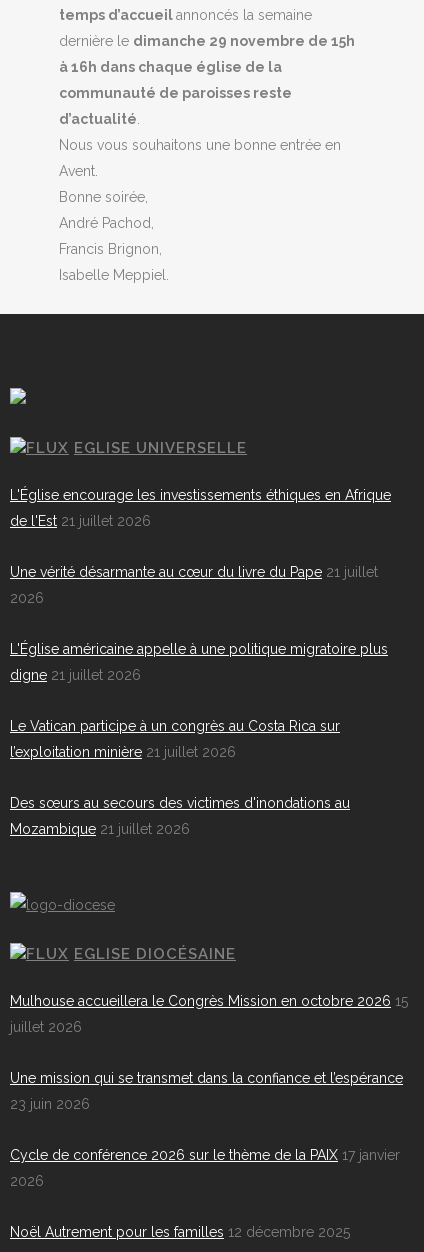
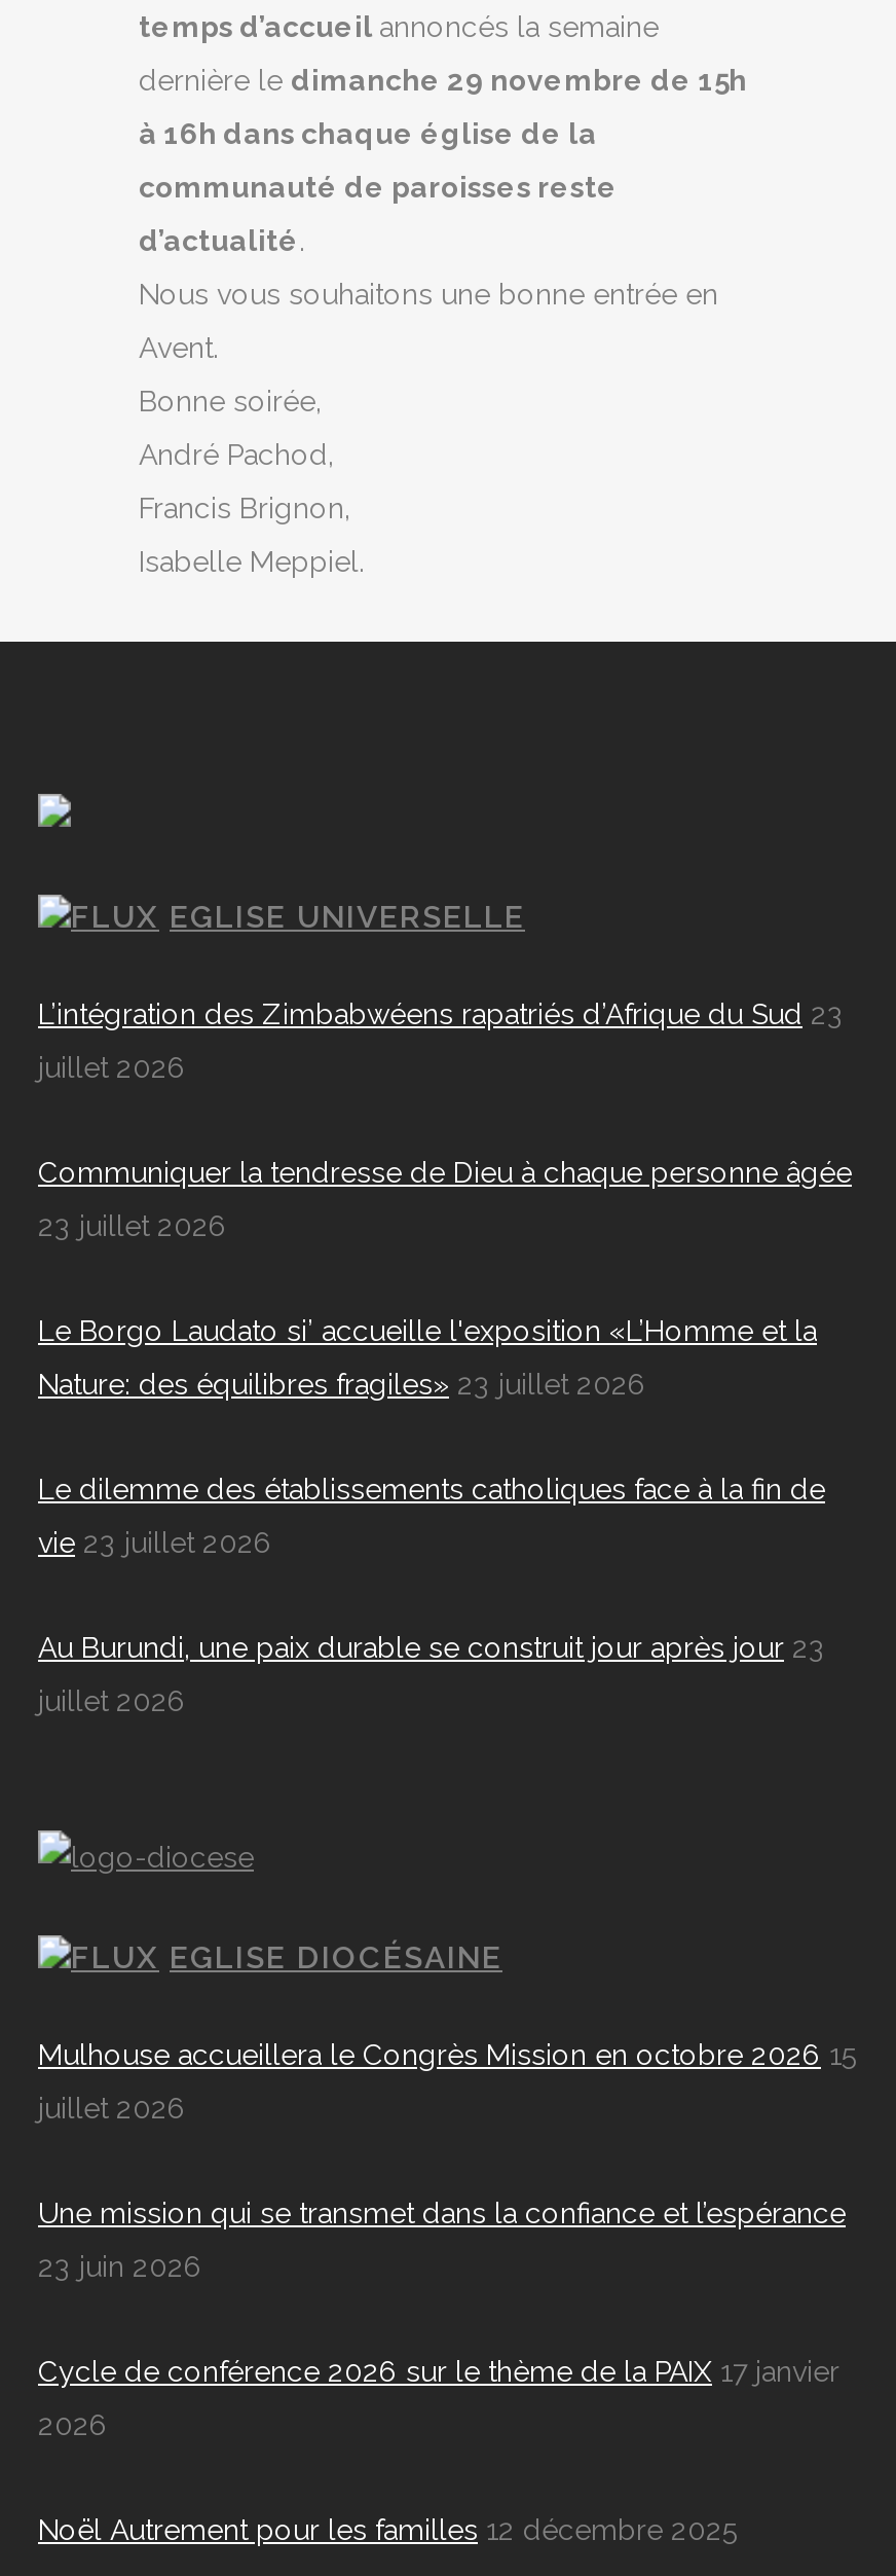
[10,487,391,503] L'Église encourage les investissements éthiques en Afrique -> [38,997,844,1030] L’intégration des Zimbabwéens rapatriés d’Afrique du Sud 23
[10,513,151,529] de l'Est 21 juillet 2026 -> [38,1051,186,1084] juillet 2026
[10,564,378,580] Une vérité désarmante au cœur du livre du Pape 21 juillet -> [38,1156,852,1189] Communiquer la tendresse de Dieu à chaque personne âgée
[10,590,44,606] 2026 -> [38,1209,227,1242] 23 juillet 2026
[10,641,388,657] L'Église américaine appelle à une politique migratoire plus -> [38,1314,817,1347] Le Borgo Laudato si’ accueille l'exposition «L’Homme et la
[10,667,141,683] digne 21 juillet 2026 -> [38,1368,646,1401] Nature: des équilibres fragiles» 23 juillet 2026
[10,718,340,734] Le Vatican participe à un congrès au Costa Rica sur -> [38,1473,825,1505] Le dilemme des établissements catholiques face à la fin de
[10,744,236,760] l’exploitation minière 21 juillet 2026 -> [38,1526,272,1559] vie 23 juillet 2026
[10,795,350,811] Des sœurs au secours des victimes d'inondations au -> [38,1631,825,1664] Au Burundi, une paix durable se construit jour après jour 23
[10,821,190,837] Mozambique 21 juillet 2026 -> [38,1684,186,1717] juillet 2026

